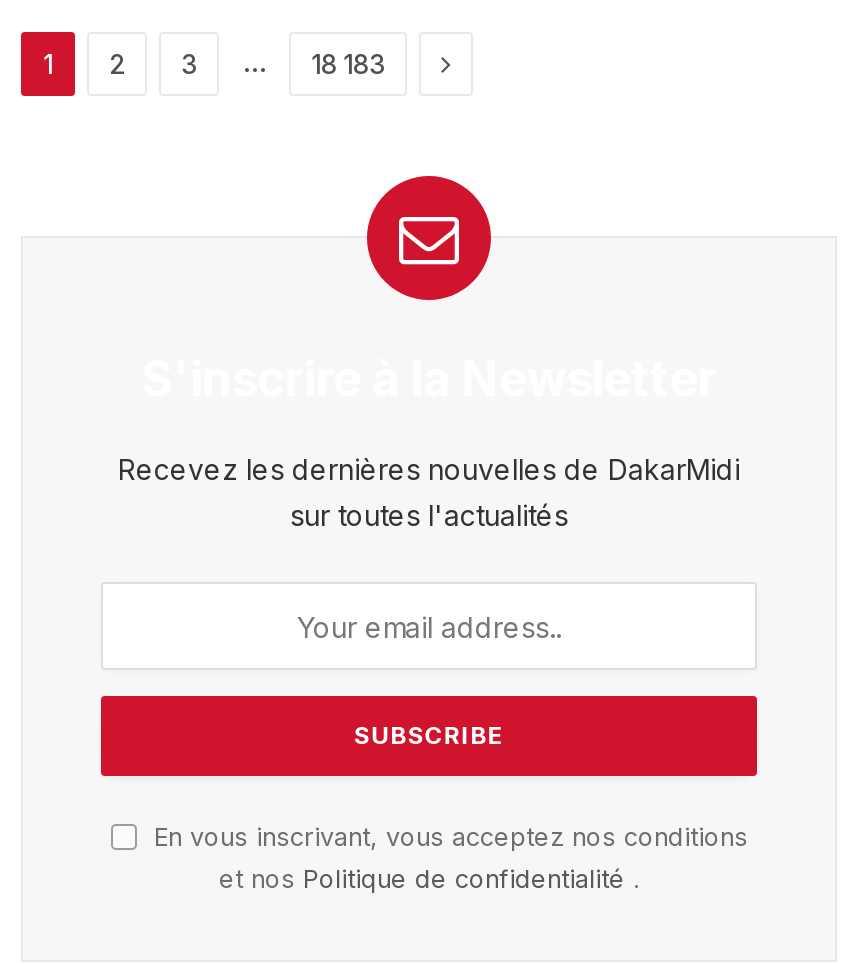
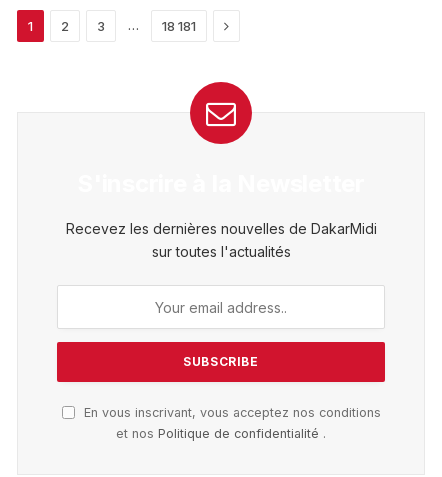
[311,49,385,81] 18 183 -> [162,18,196,34] 18 181

